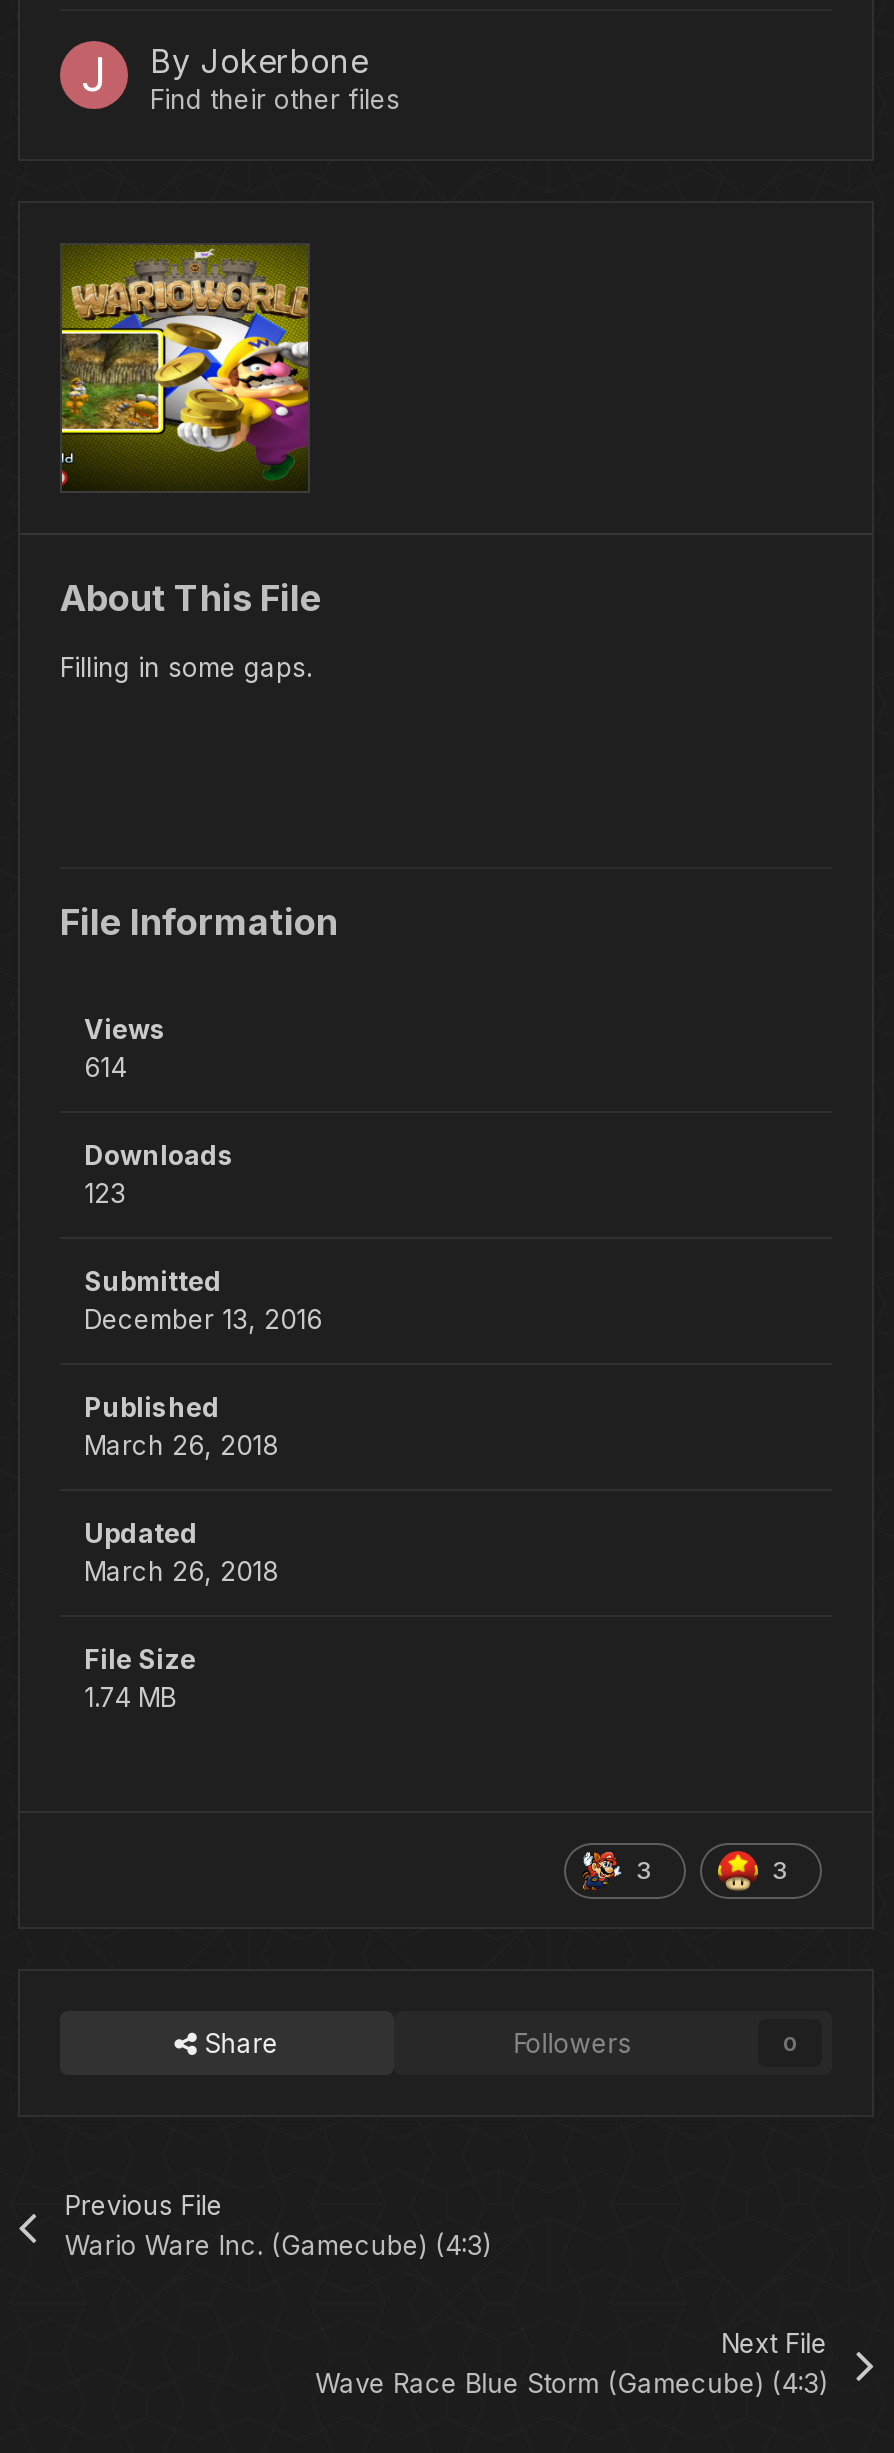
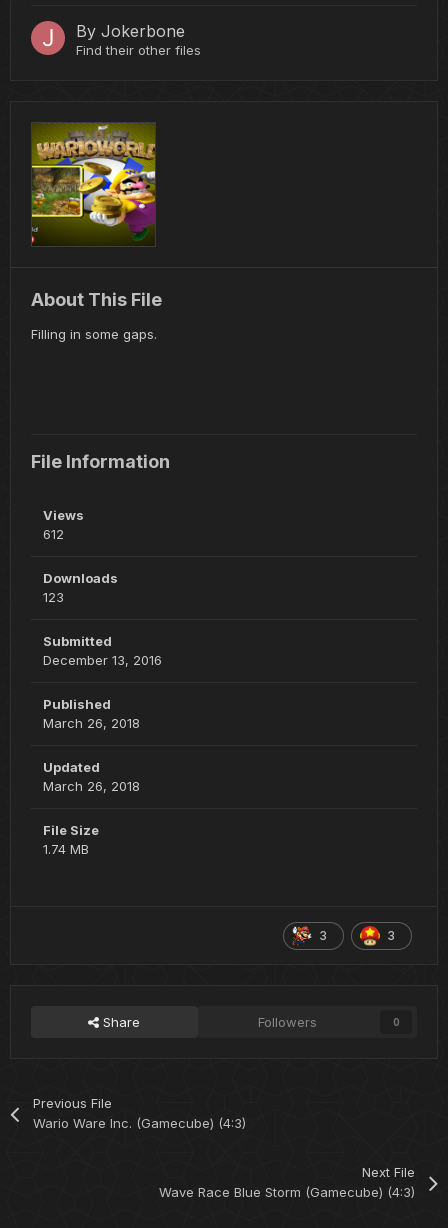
[84,1052,126,1084] 614 -> [43,526,64,542] 612

